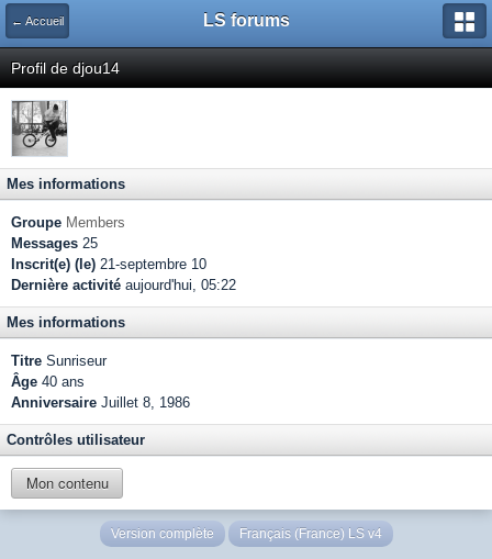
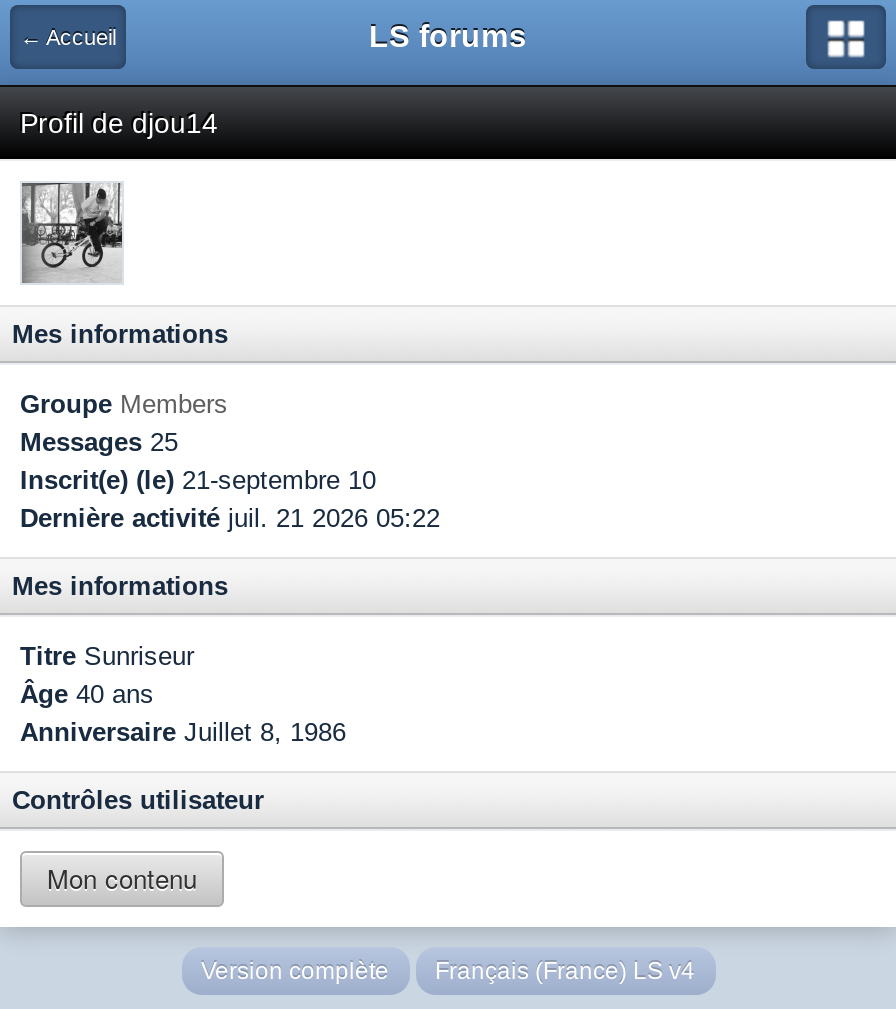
[11,277,236,293] Dernière activité aujourd'hui, 05:22 -> [20,503,440,533] Dernière activité juil. 21 2026 05:22

